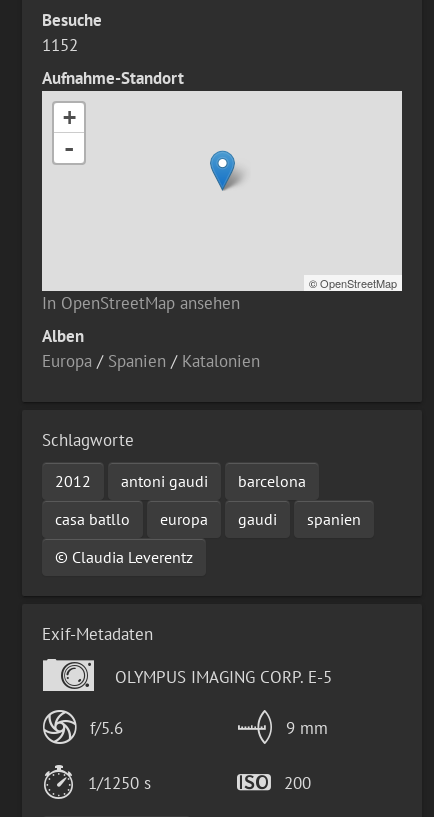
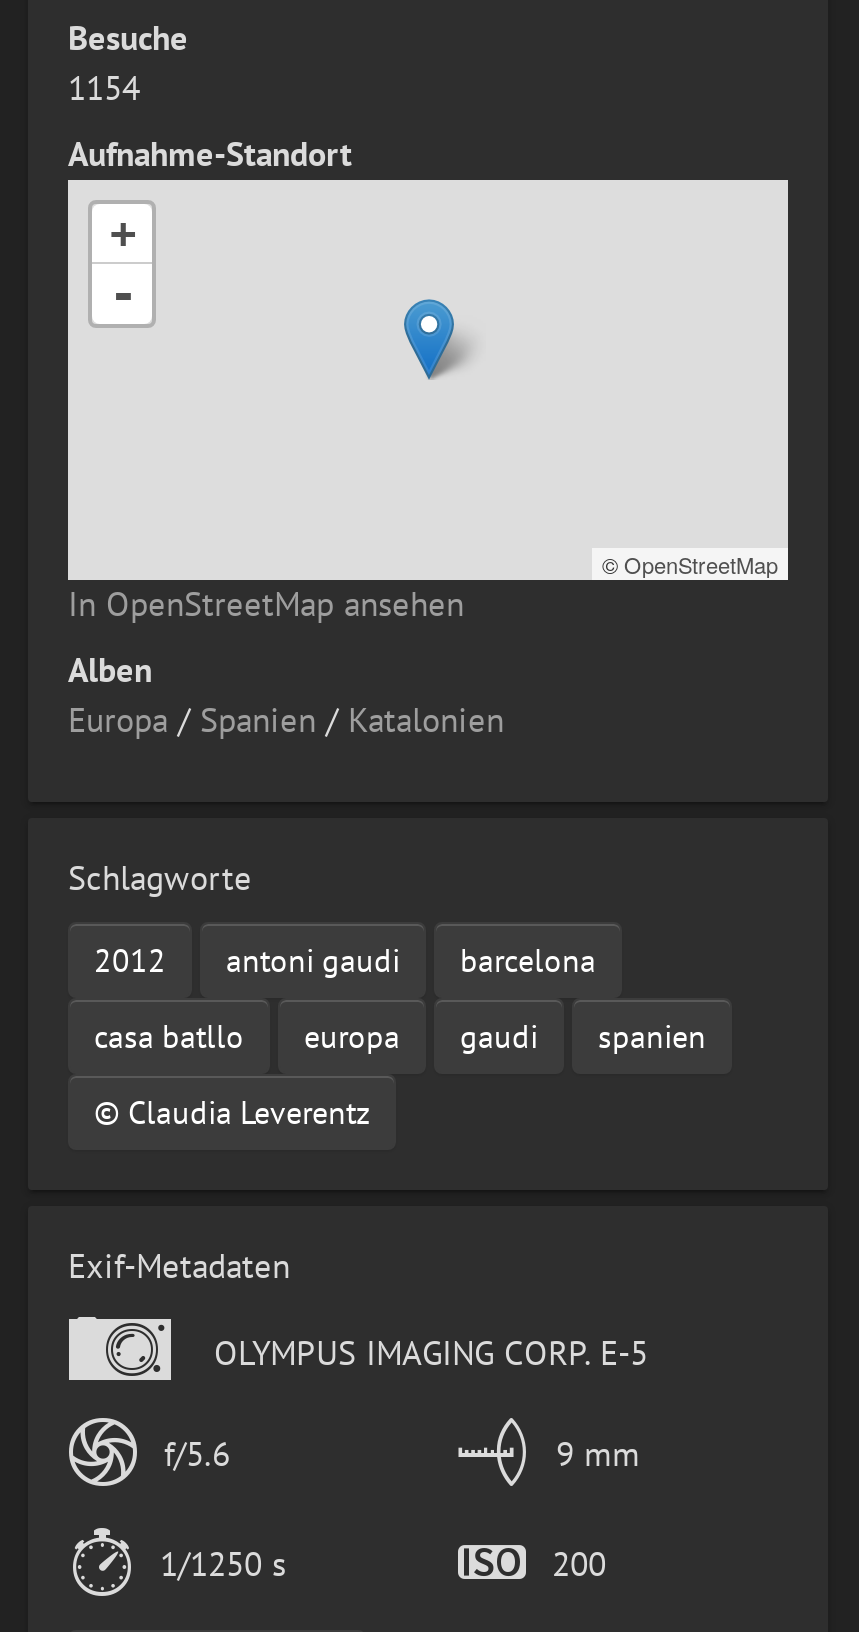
[42,34,78,56] 1152 -> [68,65,140,109] 1154

